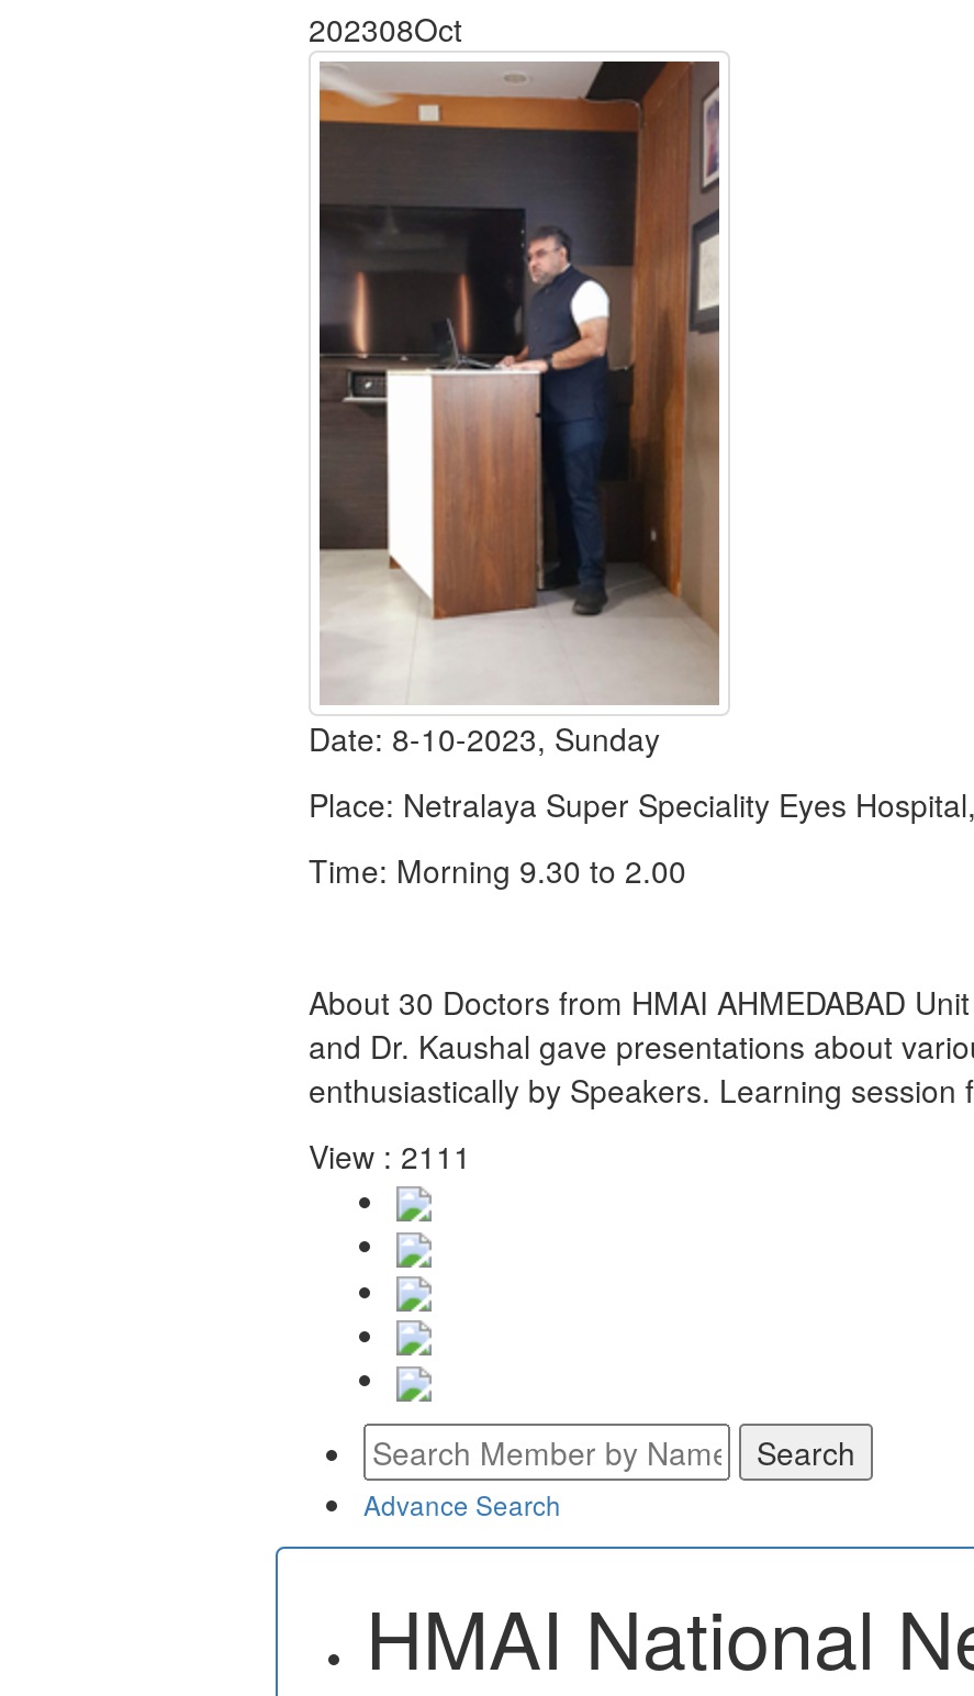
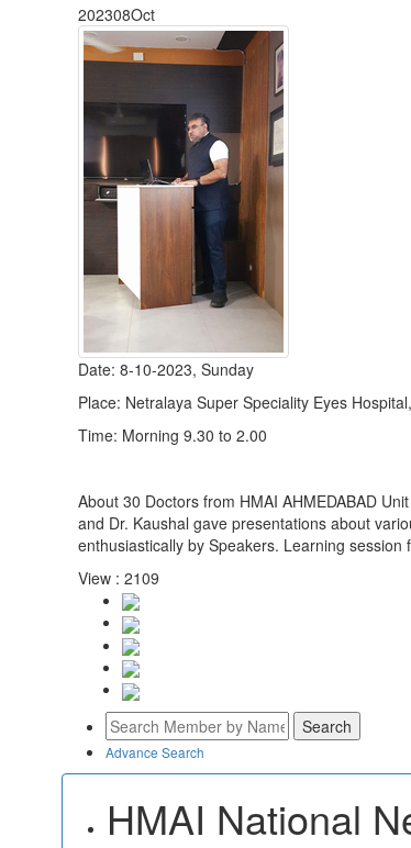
[309,1134,471,1178] View : 2111 -> [78,567,159,589] View : 2109

